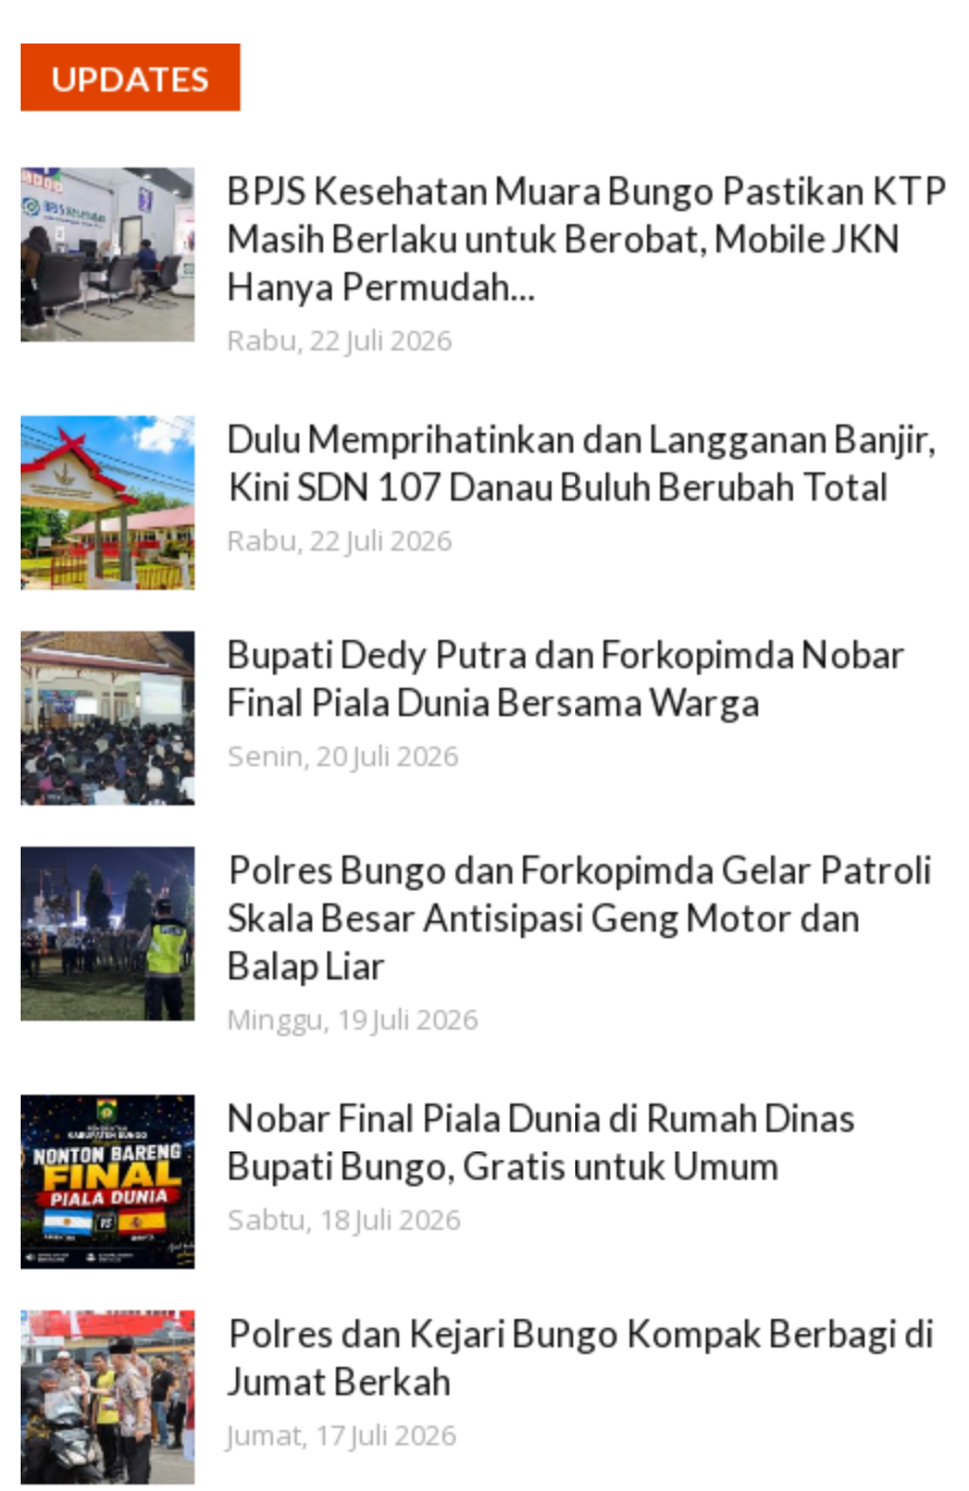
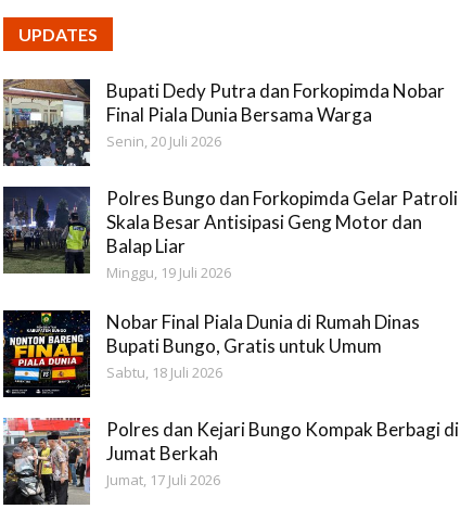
[21,168,947,560] [image] | BPJS Kesehatan Muara Bungo Pastikan KTP | Masih Berlaku untuk Berobat, Mobile JKN | Hanya Permudah... | Rabu, 22 Juli 2026 | Dulu Memprihatinkan dan Langganan Banjir, | Kini SDN 107 Danau Buluh Berubah Total | Rabu, 22 Juli 2026 -> none
[18,414,197,592] [image] -> none

